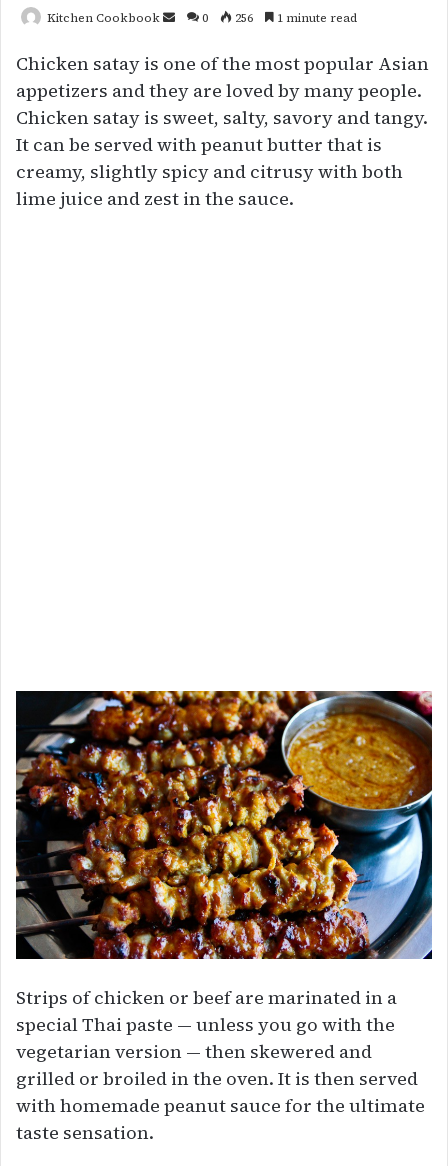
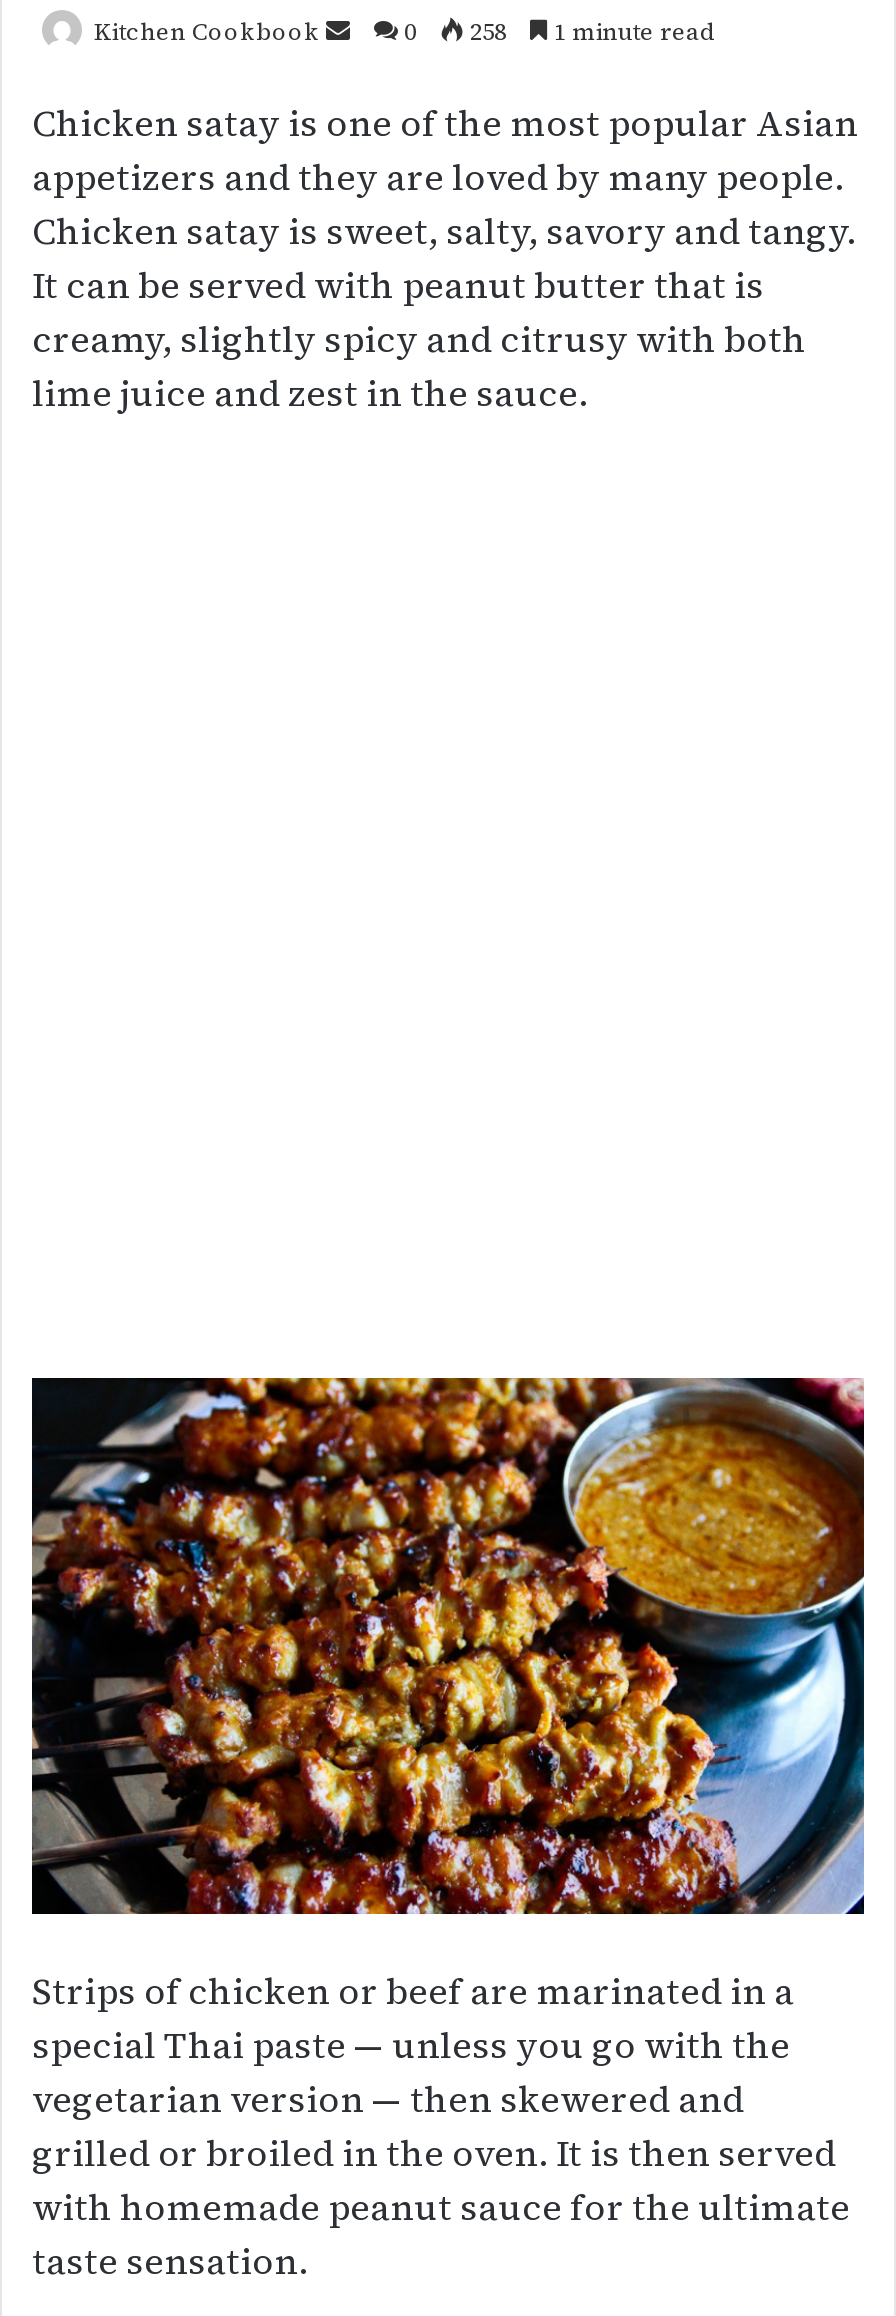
[232,10,253,26] 256 -> [464,16,506,48] 258

